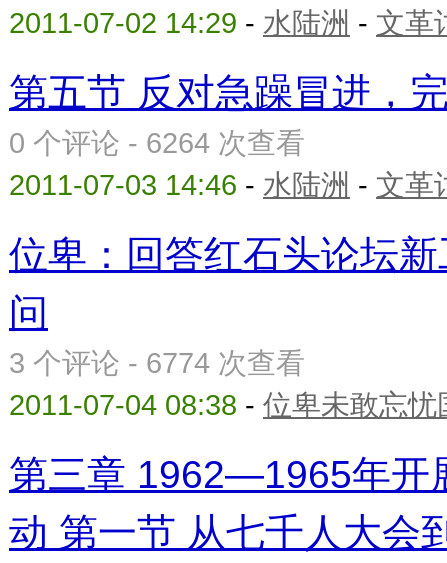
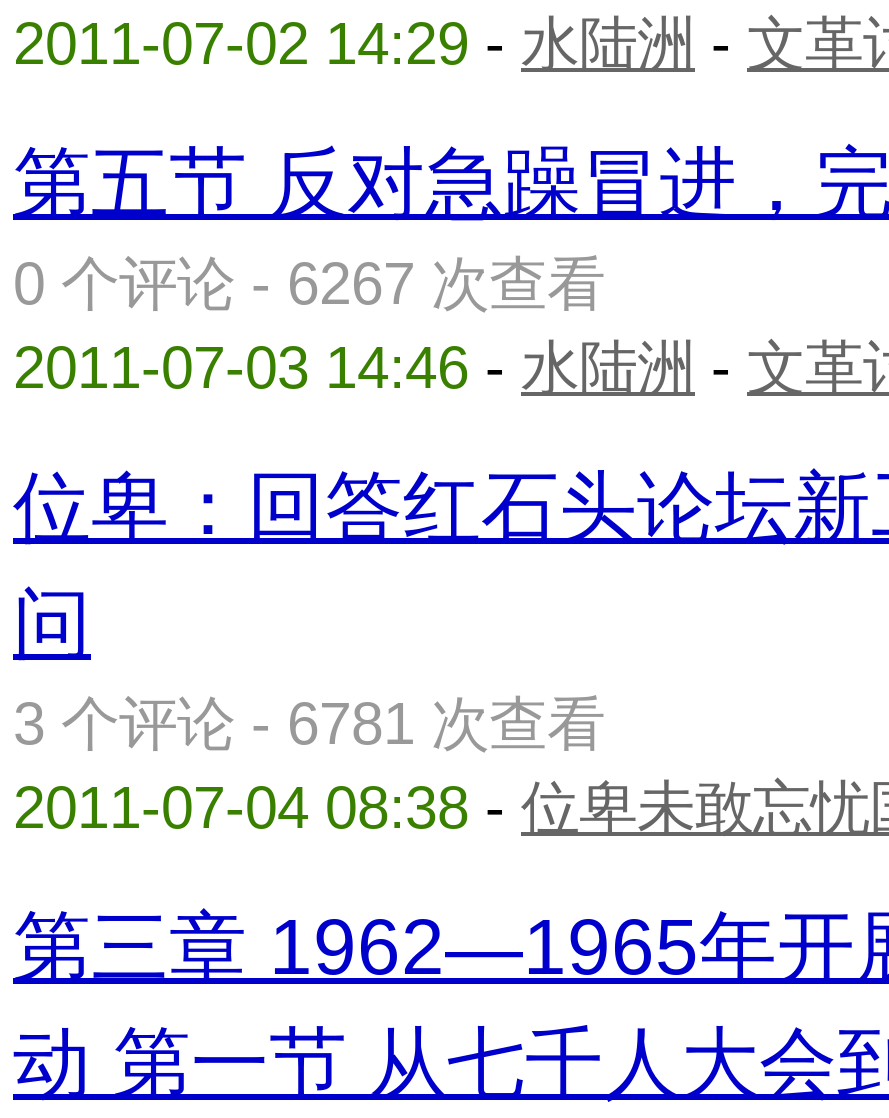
[9,126,305,159] 0 个评论 - 6264 次查看 -> [13,250,605,316] 0 个评论 - 6267 次查看
[9,346,305,379] 3 个评论 - 6774 次查看 -> [13,690,605,756] 3 个评论 - 6781 次查看

